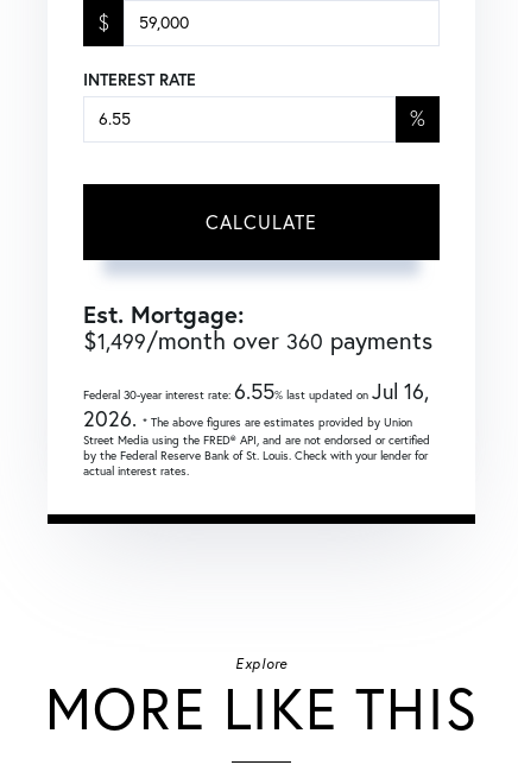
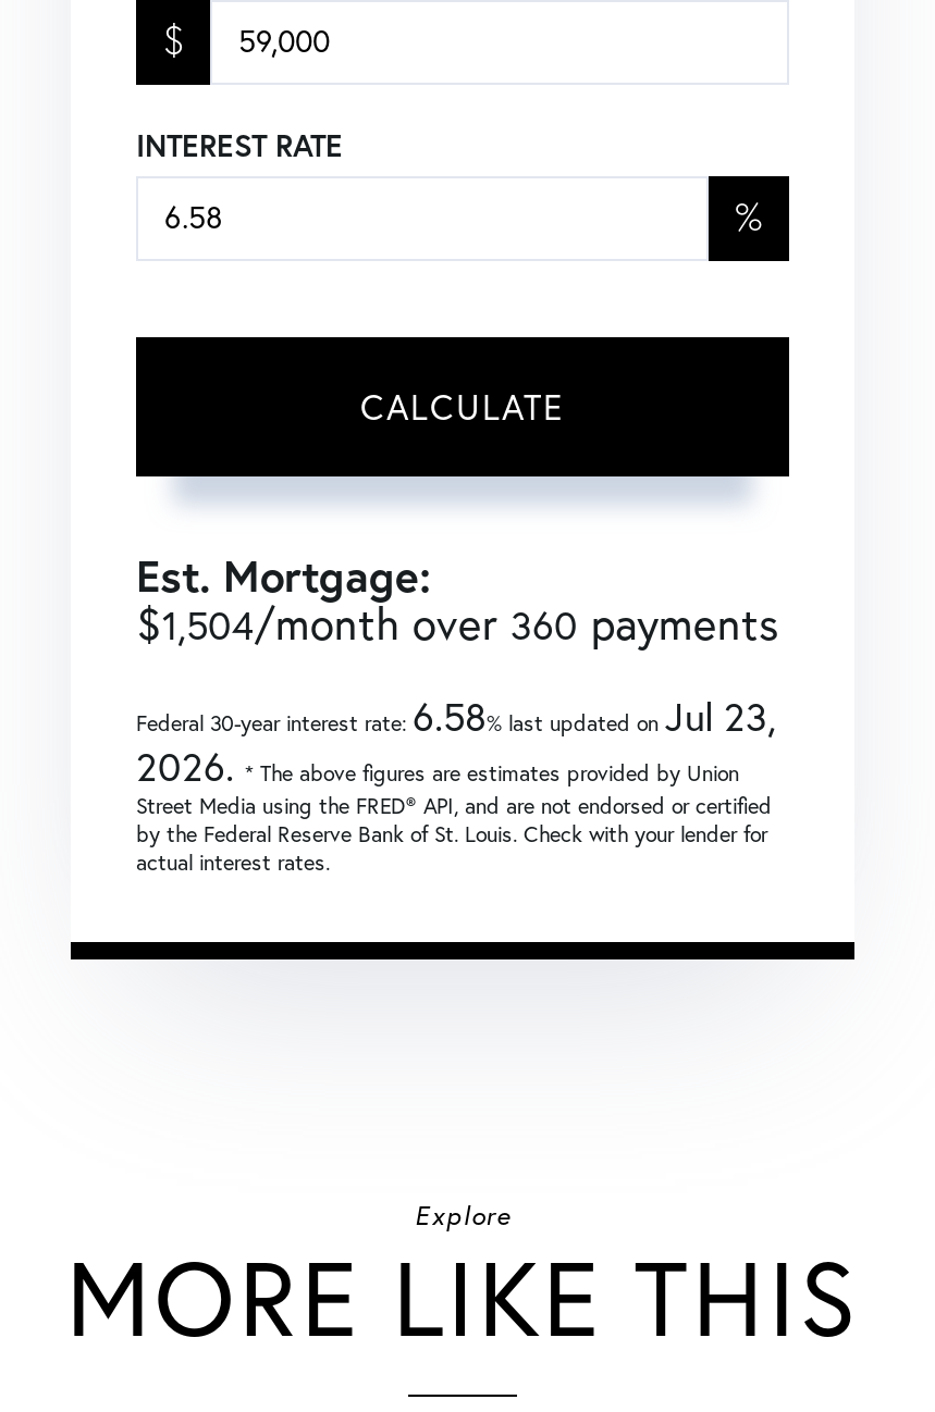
[83,325,432,355] $1,499/month over 360 payments -> [136,596,778,650] $1,504/month over 360 payments
[83,378,429,405] Federal 30-year interest rate: 6.55% last updated onJul 16, -> [136,692,776,742] Federal 30-year interest rate: 6.58% last updated onJul 23,

